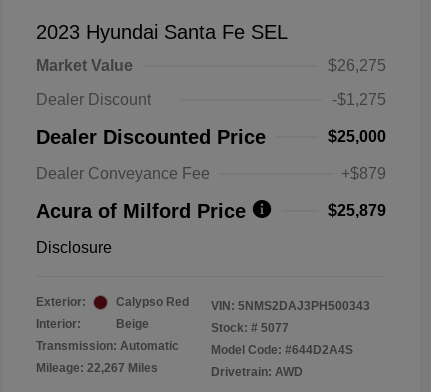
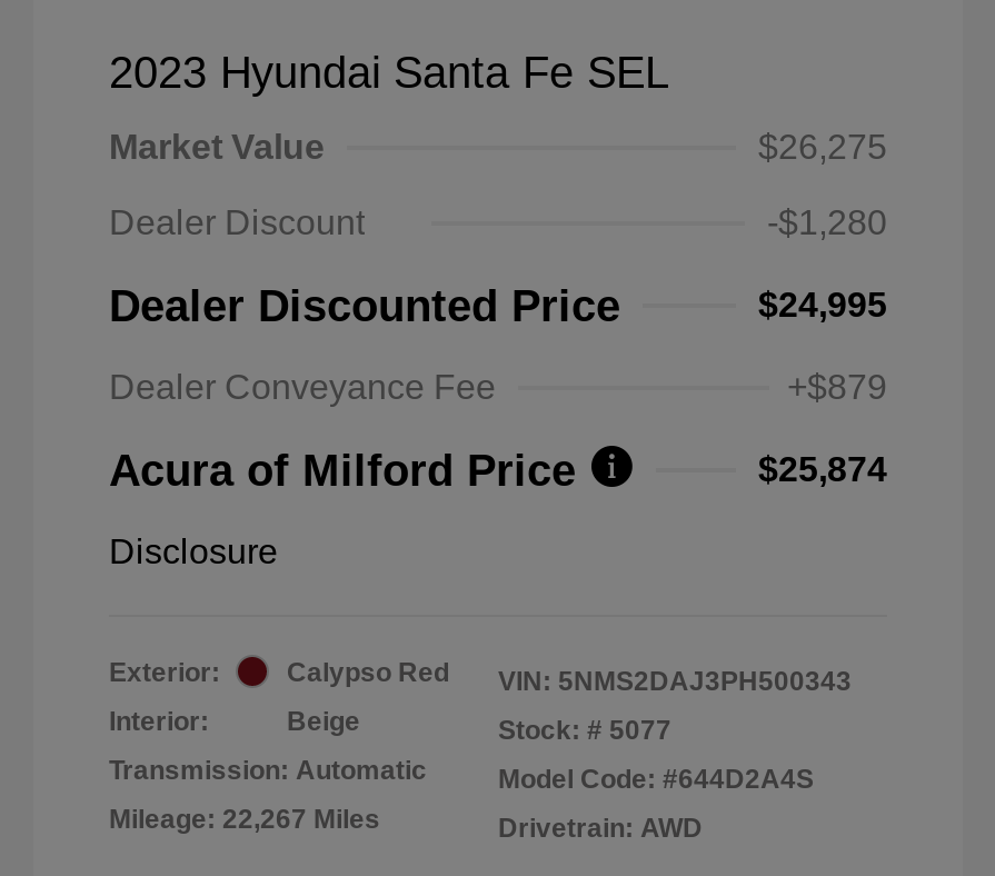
[332,91,386,108] -$1,275 -> [767,203,887,241] -$1,280
[328,128,386,145] $25,000 -> [758,285,887,323] $24,995
[328,202,386,219] $25,879 -> [758,450,887,487] $25,874

